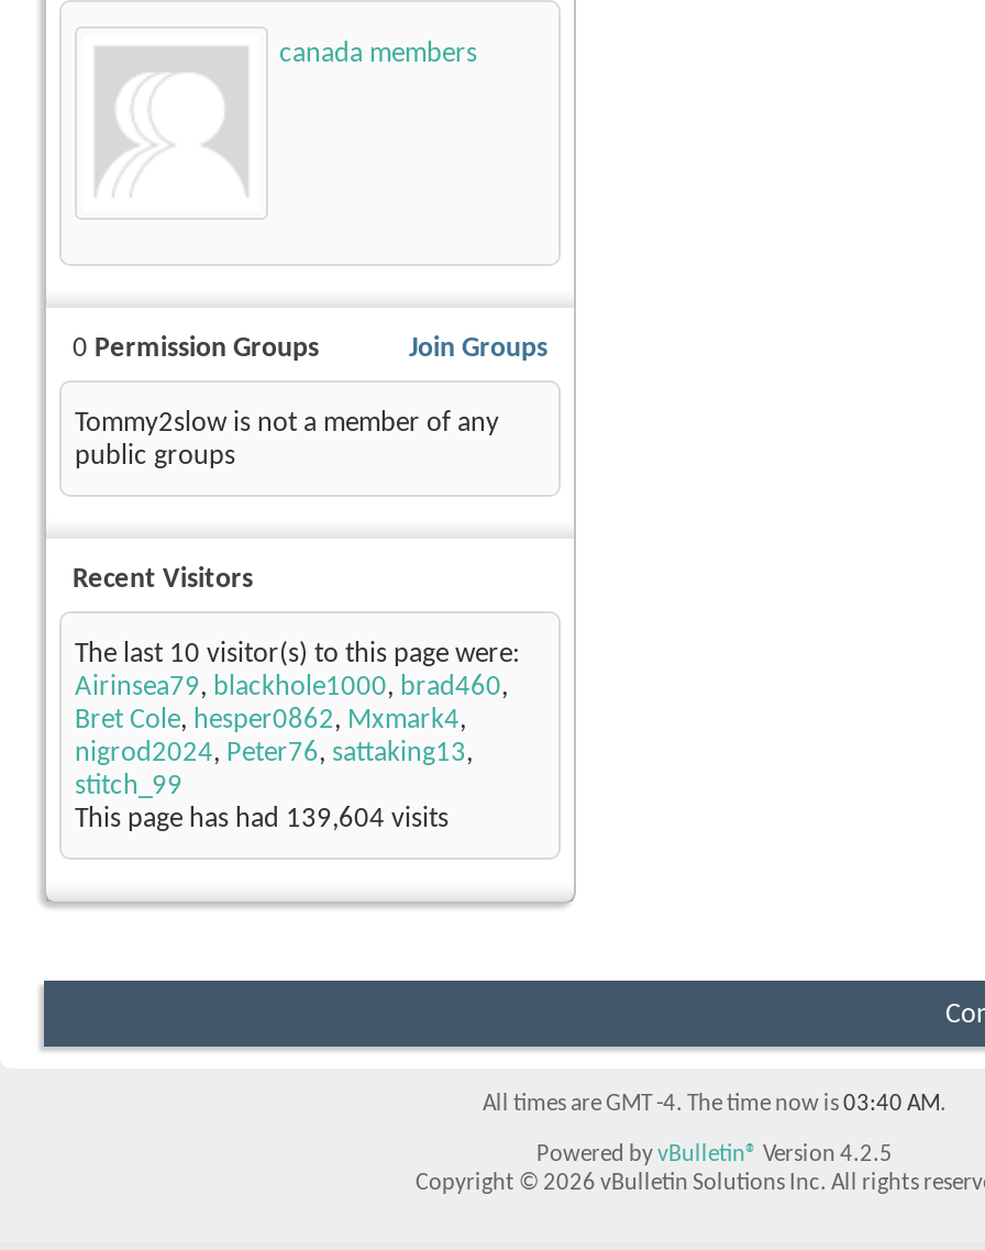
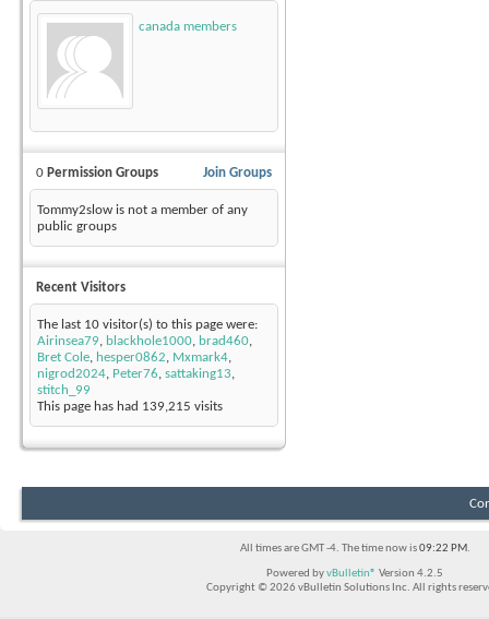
[75,805,449,834] This page has had 139,604 visits -> [37,400,223,414] This page has had 139,215 visits
[483,1093,947,1118] All times are GMT -4. The time now is 03:40 AM. -> [240,543,470,555] All times are GMT -4. The time now is 09:22 PM.

